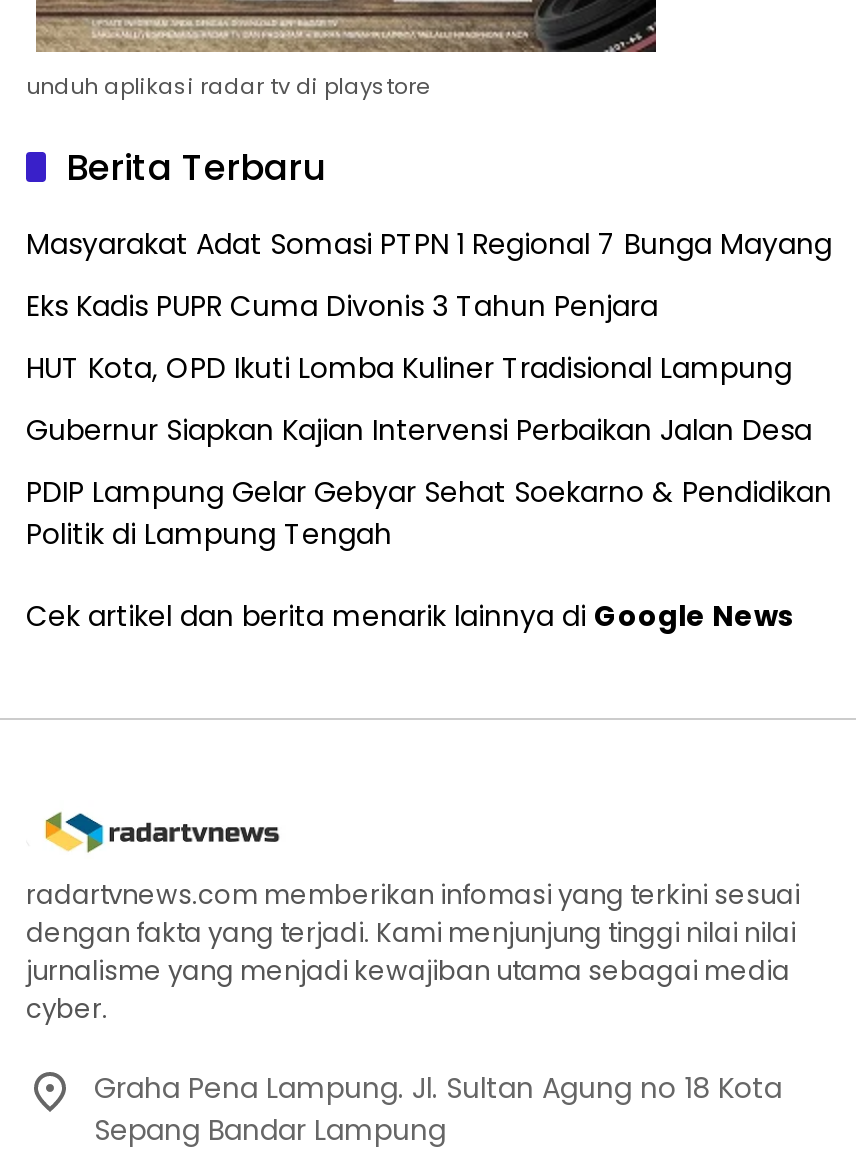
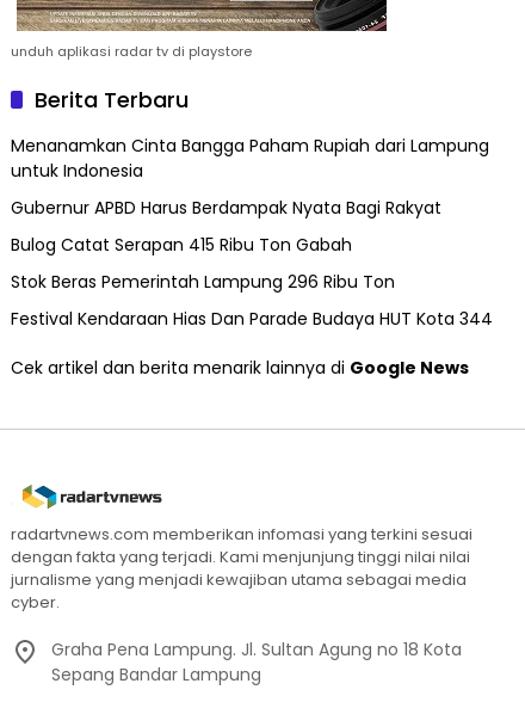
[26,224,832,264] Masyarakat Adat Somasi PTPN 1 Regional 7 Bunga Mayang -> [11,134,489,183] Menanamkan Cinta Bangga Paham Rupiah dari Lampung | untuk Indonesia
[26,286,658,326] Eks Kadis PUPR Cuma Divonis 3 Tahun Penjara -> [11,196,441,220] Gubernur APBD Harus Berdampak Nyata Bagi Rakyat
[26,348,792,388] HUT Kota, OPD Ikuti Lomba Kuliner Tradisional Lampung -> [11,233,352,257] Bulog Catat Serapan 415 Ribu Ton Gabah
[26,410,812,450] Gubernur Siapkan Kajian Intervensi Perbaikan Jalan Desa -> [11,270,395,294] Stok Beras Pemerintah Lampung 296 Ribu Ton
[26,472,832,554] PDIP Lampung Gelar Gebyar Sehat Soekarno & Pendidikan | Politik di Lampung Tengah -> [11,307,493,331] Festival Kendaraan Hias Dan Parade Budaya HUT Kota 344

